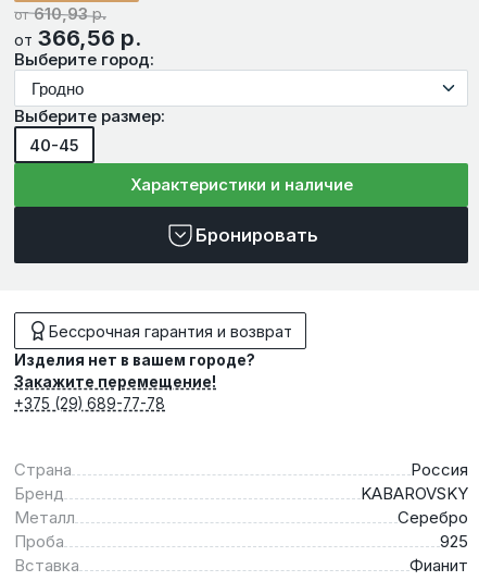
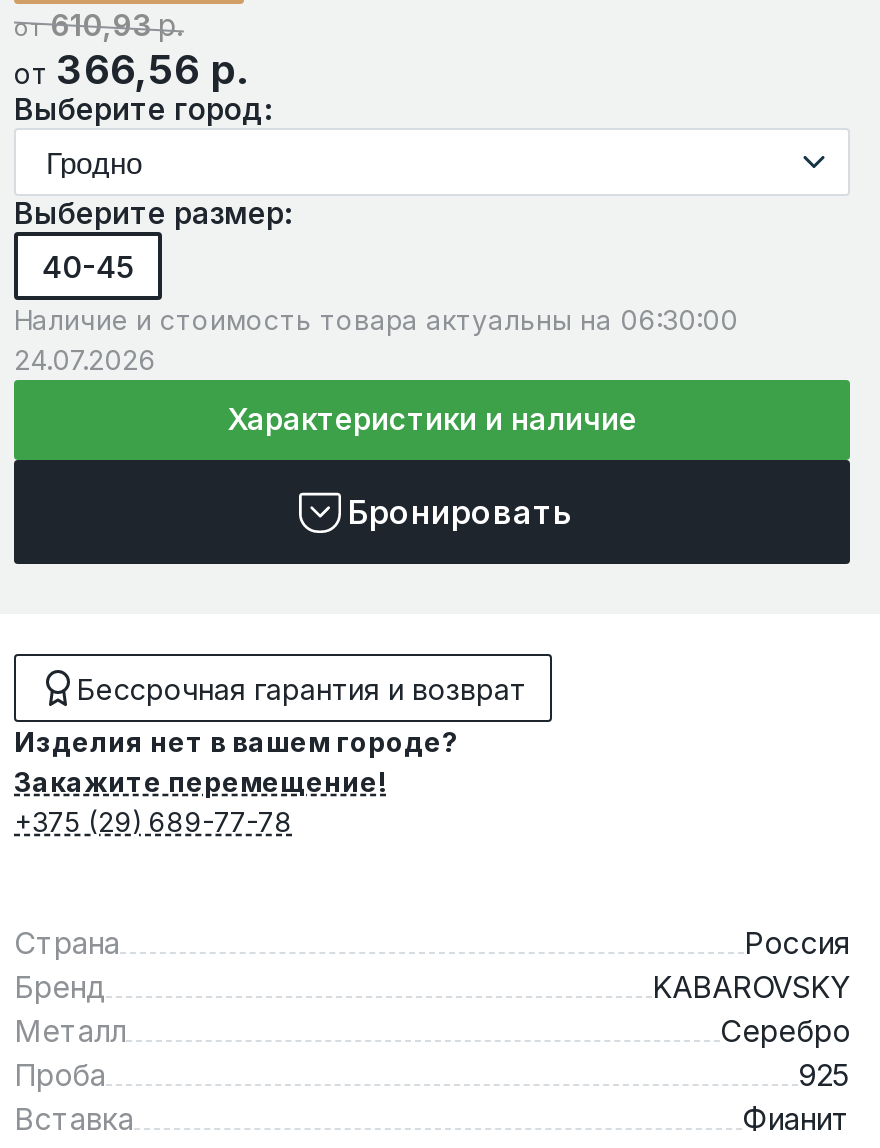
none -> [14,304,738,376] Наличие и стоимость товара актуальны на 06:30:00 | 24.07.2026

